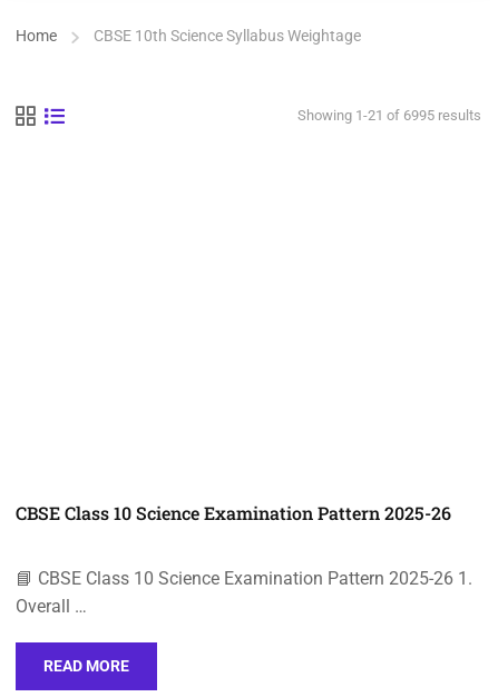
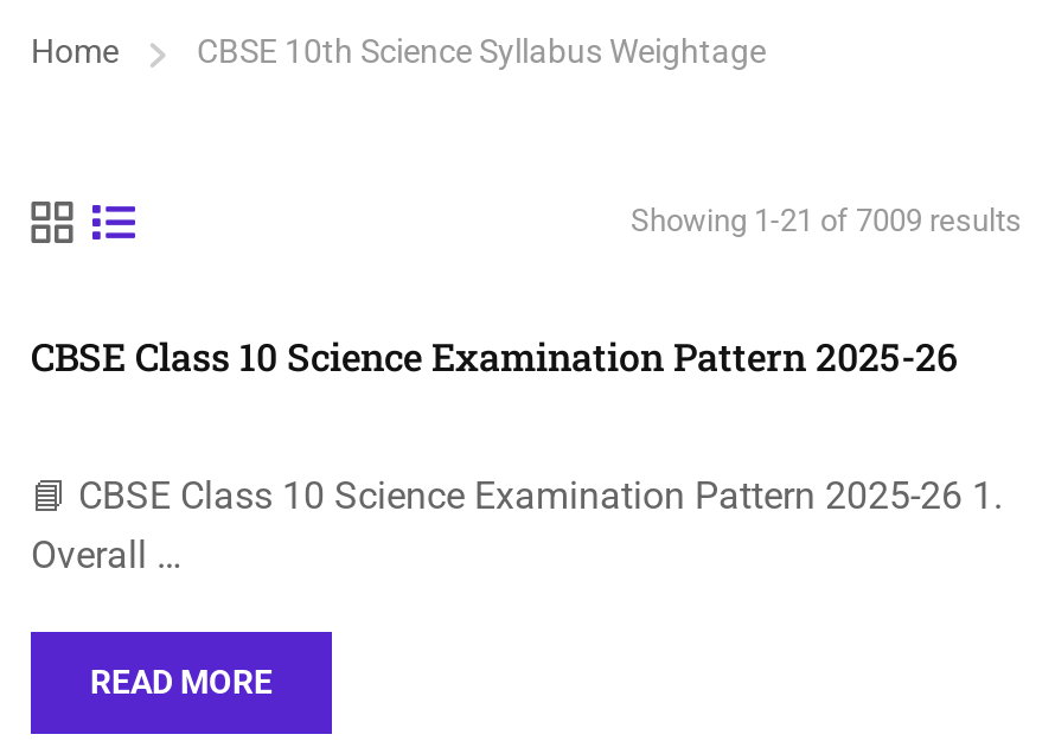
[297,107,481,124] Showing 1-21 of 6995 results -> [631,203,1022,238] Showing 1-21 of 7009 results

